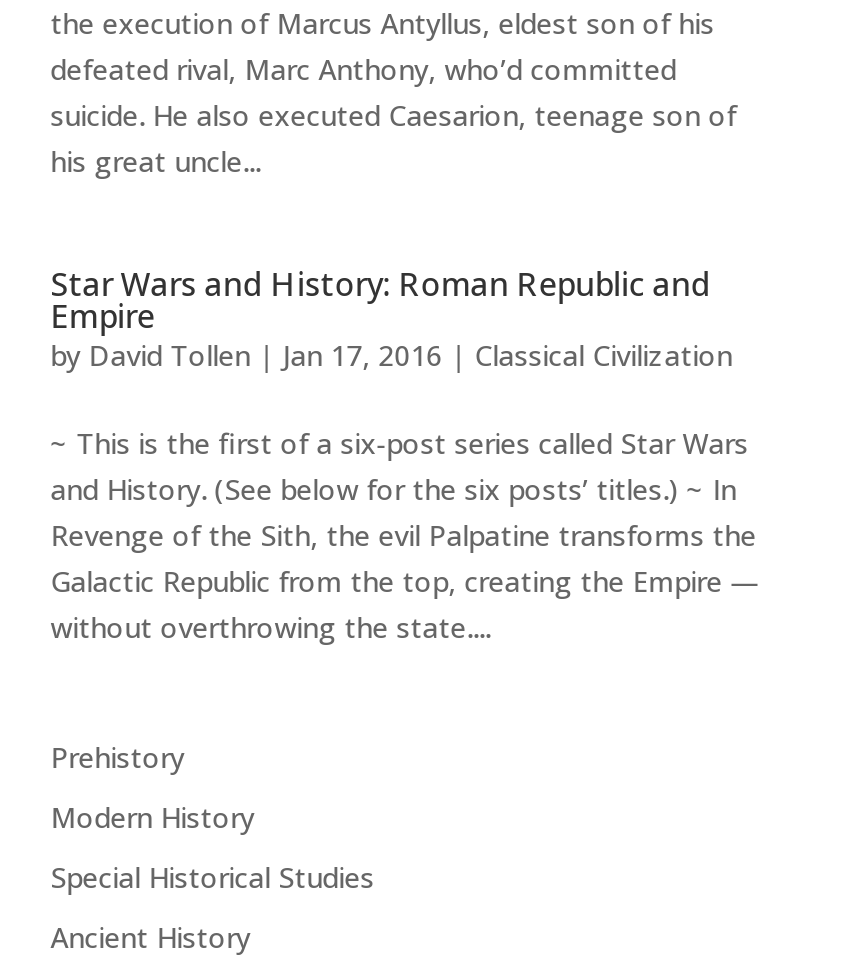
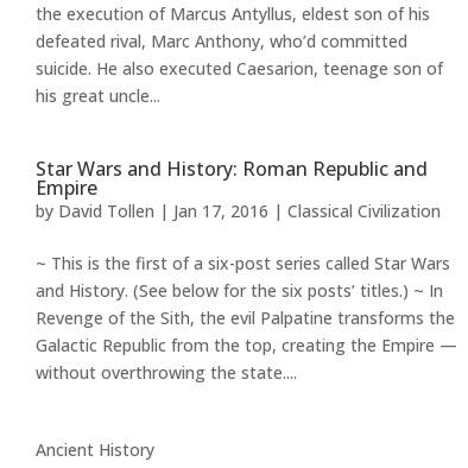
[51,738,375,896] Prehistory | Modern History | Special Historical Studies -> none

